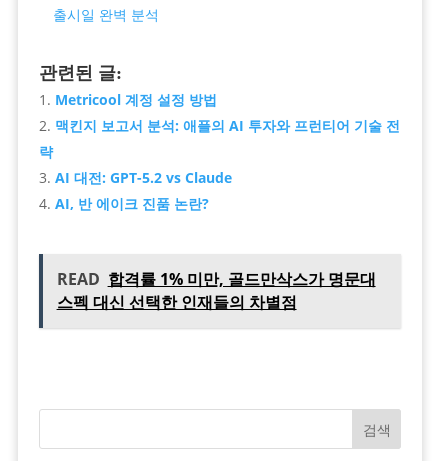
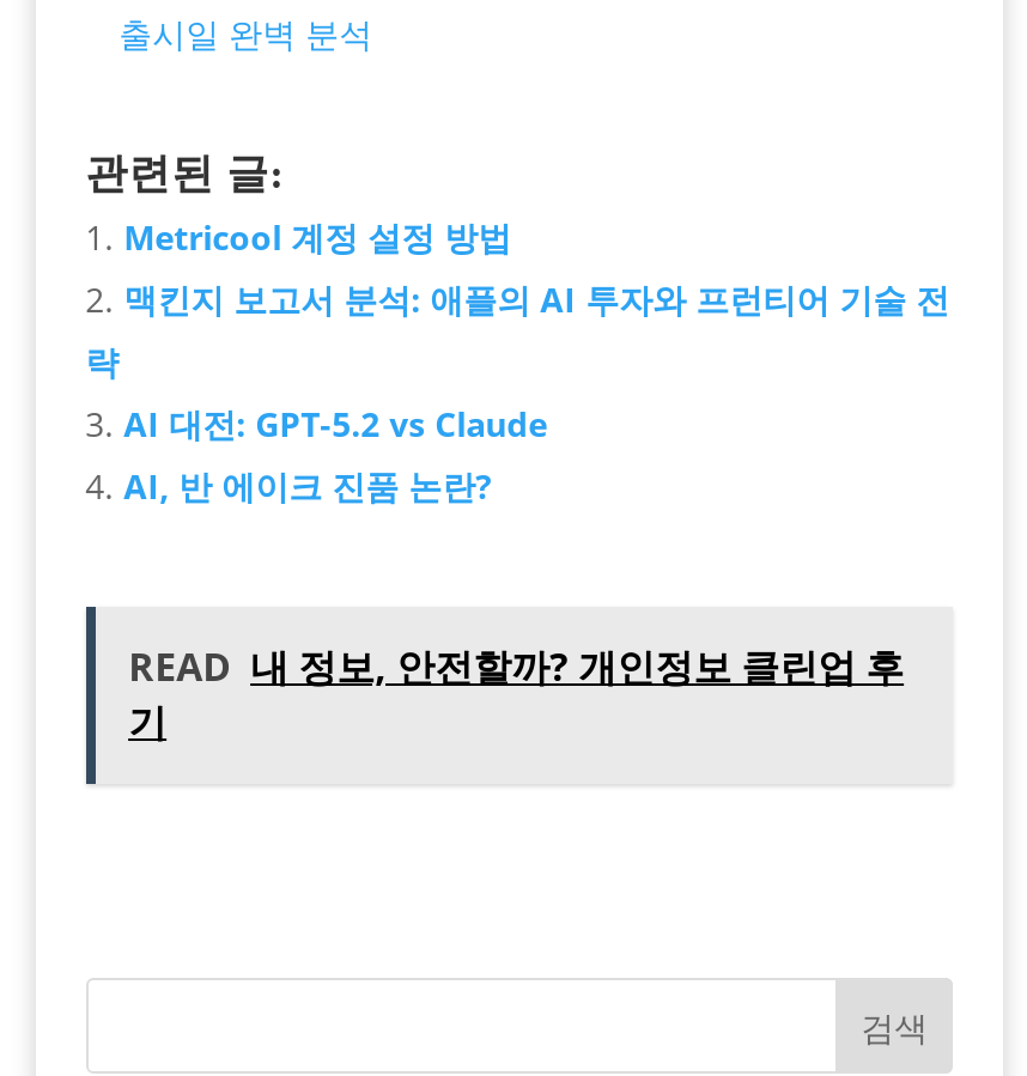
[57,268,376,313] READ 합격률 1% 미만, 골드만삭스가 명문대 | 스펙 대신 선택한 인재들의 차별점 -> [128,640,904,748] READ 내 정보, 안전할까? 개인정보 클린업 후 | 기

